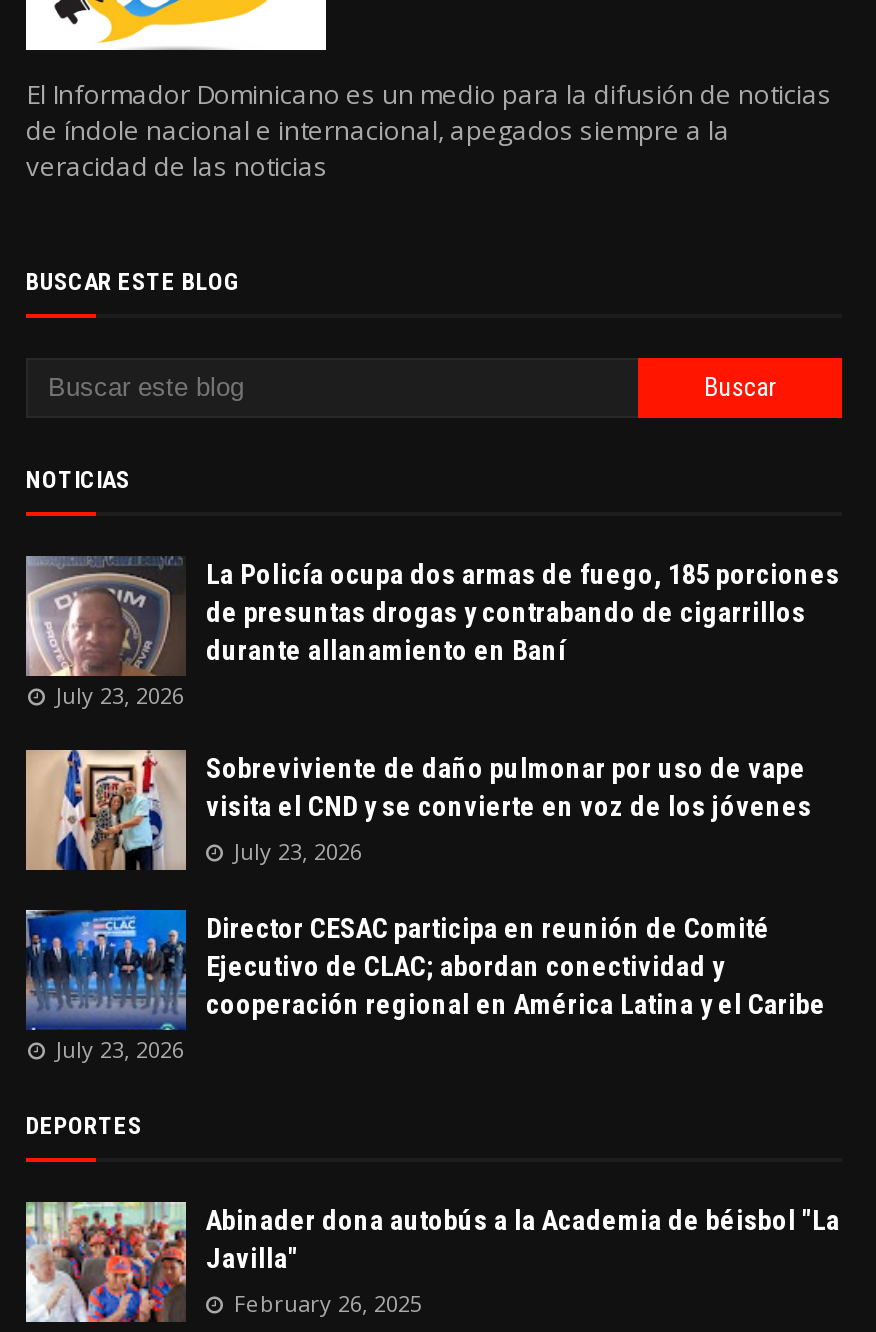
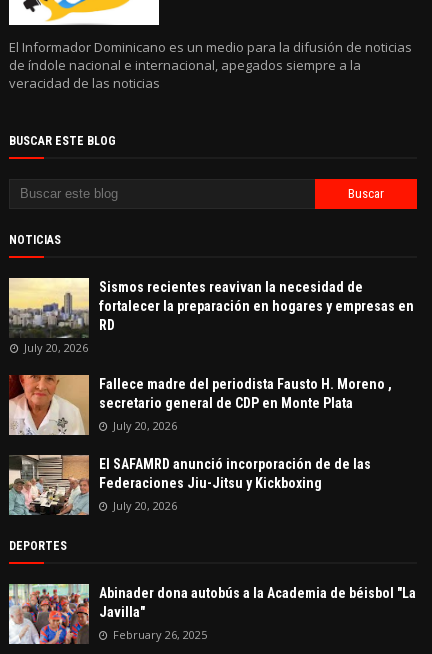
[26,554,840,710] [image] | La Policía ocupa dos armas de fuego, 185 porciones | de presuntas drogas y contrabando de cigarrillos | durante allanamiento en Baní | July 23, 2026 -> [9,277,414,355] [image] | Sismos recientes reavivan la necesidad de | fortalecer la preparación en hogares y empresas en | RD | July 20, 2026
[24,750,812,872] [image] | Sobreviviente de daño pulmonar por uso de vape | visita el CND y se convierte en voz de los jóvenes | July 23, 2026 -> [9,374,392,436] [image] | Fallece madre del periodista Fausto H. Moreno , | secretario general de CDP en Monte Plata | July 20, 2026
[24,908,826,1064] [image] | Director CESAC participa en reunión de Comité | Ejecutivo de CLAC; abordan conectividad y | cooperación regional en América Latina y el Caribe | July 23, 2026 -> [9,454,371,513] [image] | El SAFAMRD anunció incorporación de de las | Federaciones Jiu-Jitsu y Kickboxing | July 20, 2026

